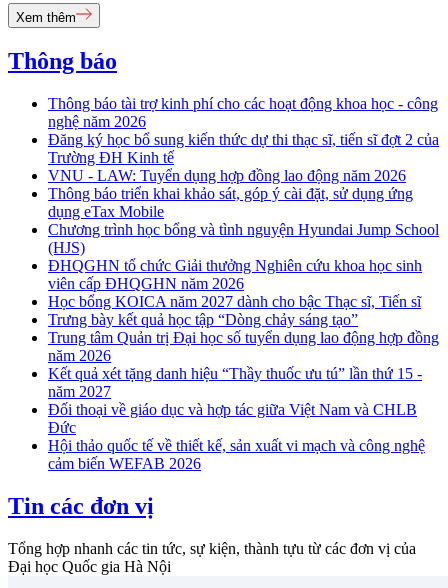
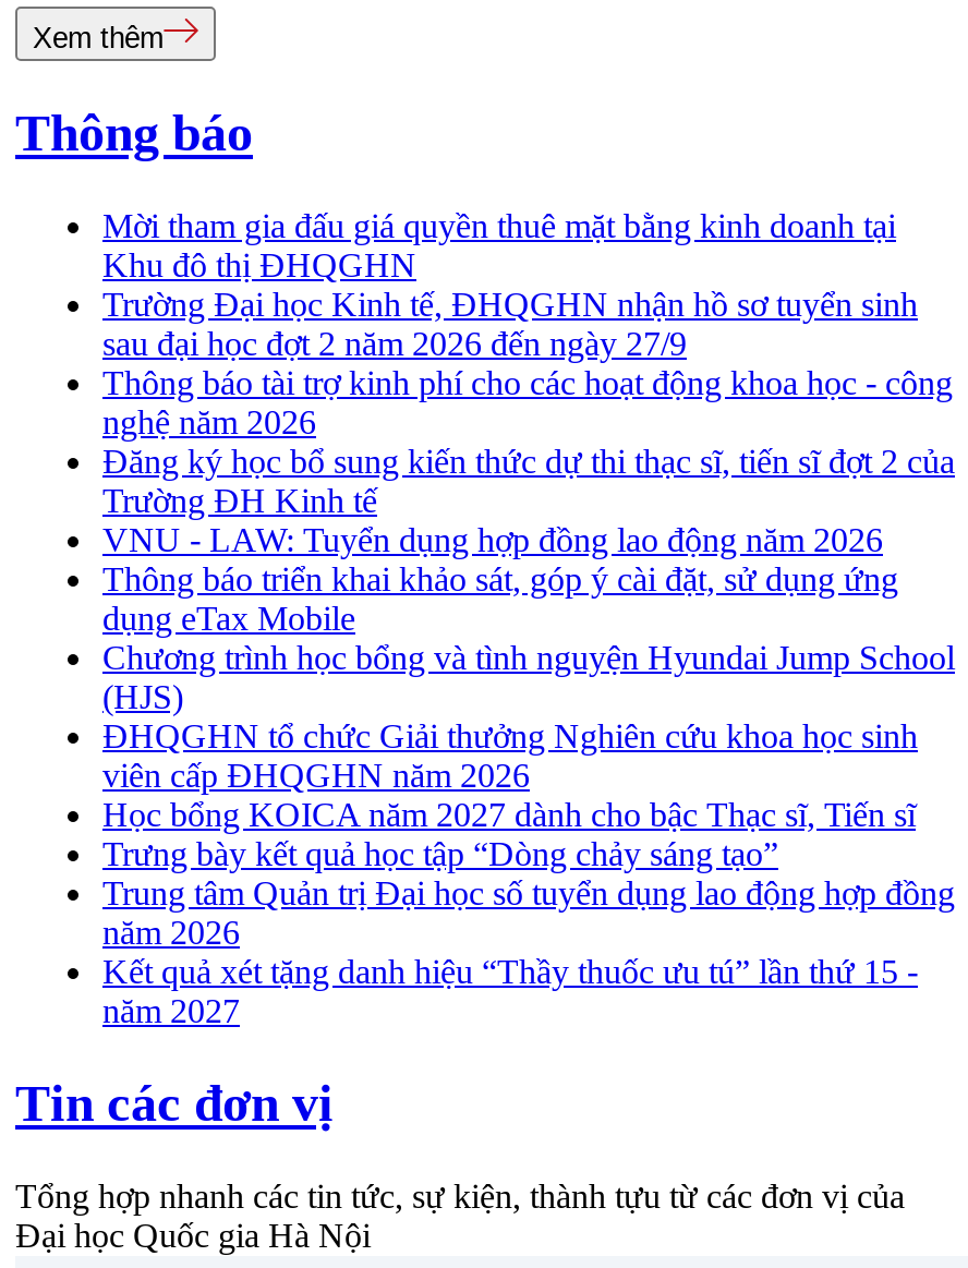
none -> [102,208,918,362] Mời tham gia đấu giá quyền thuê mặt bằng kinh doanh tại | Khu đô thị ĐHQGHN | Trường Đại học Kinh tế, ĐHQGHN nhận hồ sơ tuyển sinh | sau đại học đợt 2 năm 2026 đến ngày 27/9
moved [48,95,439,400] -> [102,365,955,1030]: Thông báo tài trợ kinh phí cho các hoạt động khoa học - công | nghệ năm 2026 | Đăng ký học bổ sung kiến thức dự thi thạc sĩ, tiến sĩ đợt 2 của | ... | Kết quả xét tặng danh hiệu “Thầy thuốc ưu tú” lần thứ 15 - | năm 2027
[48,401,425,472] Đối thoại về giáo dục và hợp tác giữa Việt Nam và CHLB | Đức | Hội thảo quốc tế về thiết kế, sản xuất vi mạch và công nghệ | cảm biến WEFAB 2026 -> none

